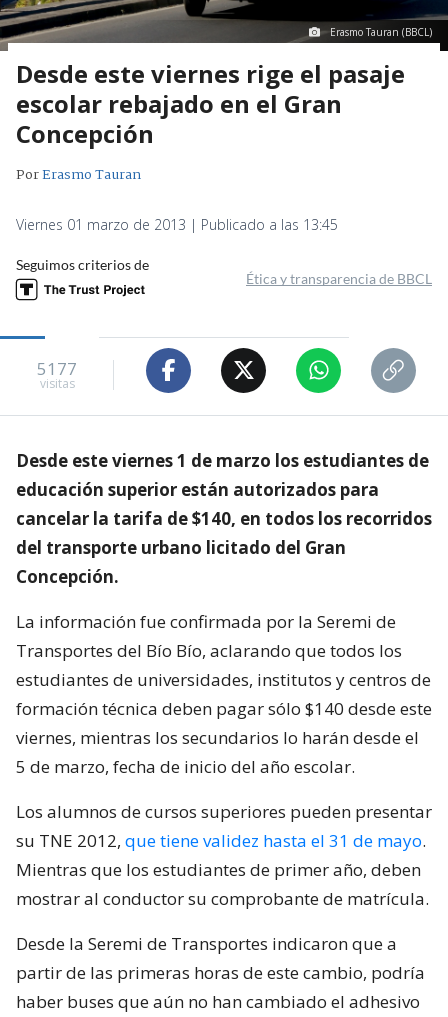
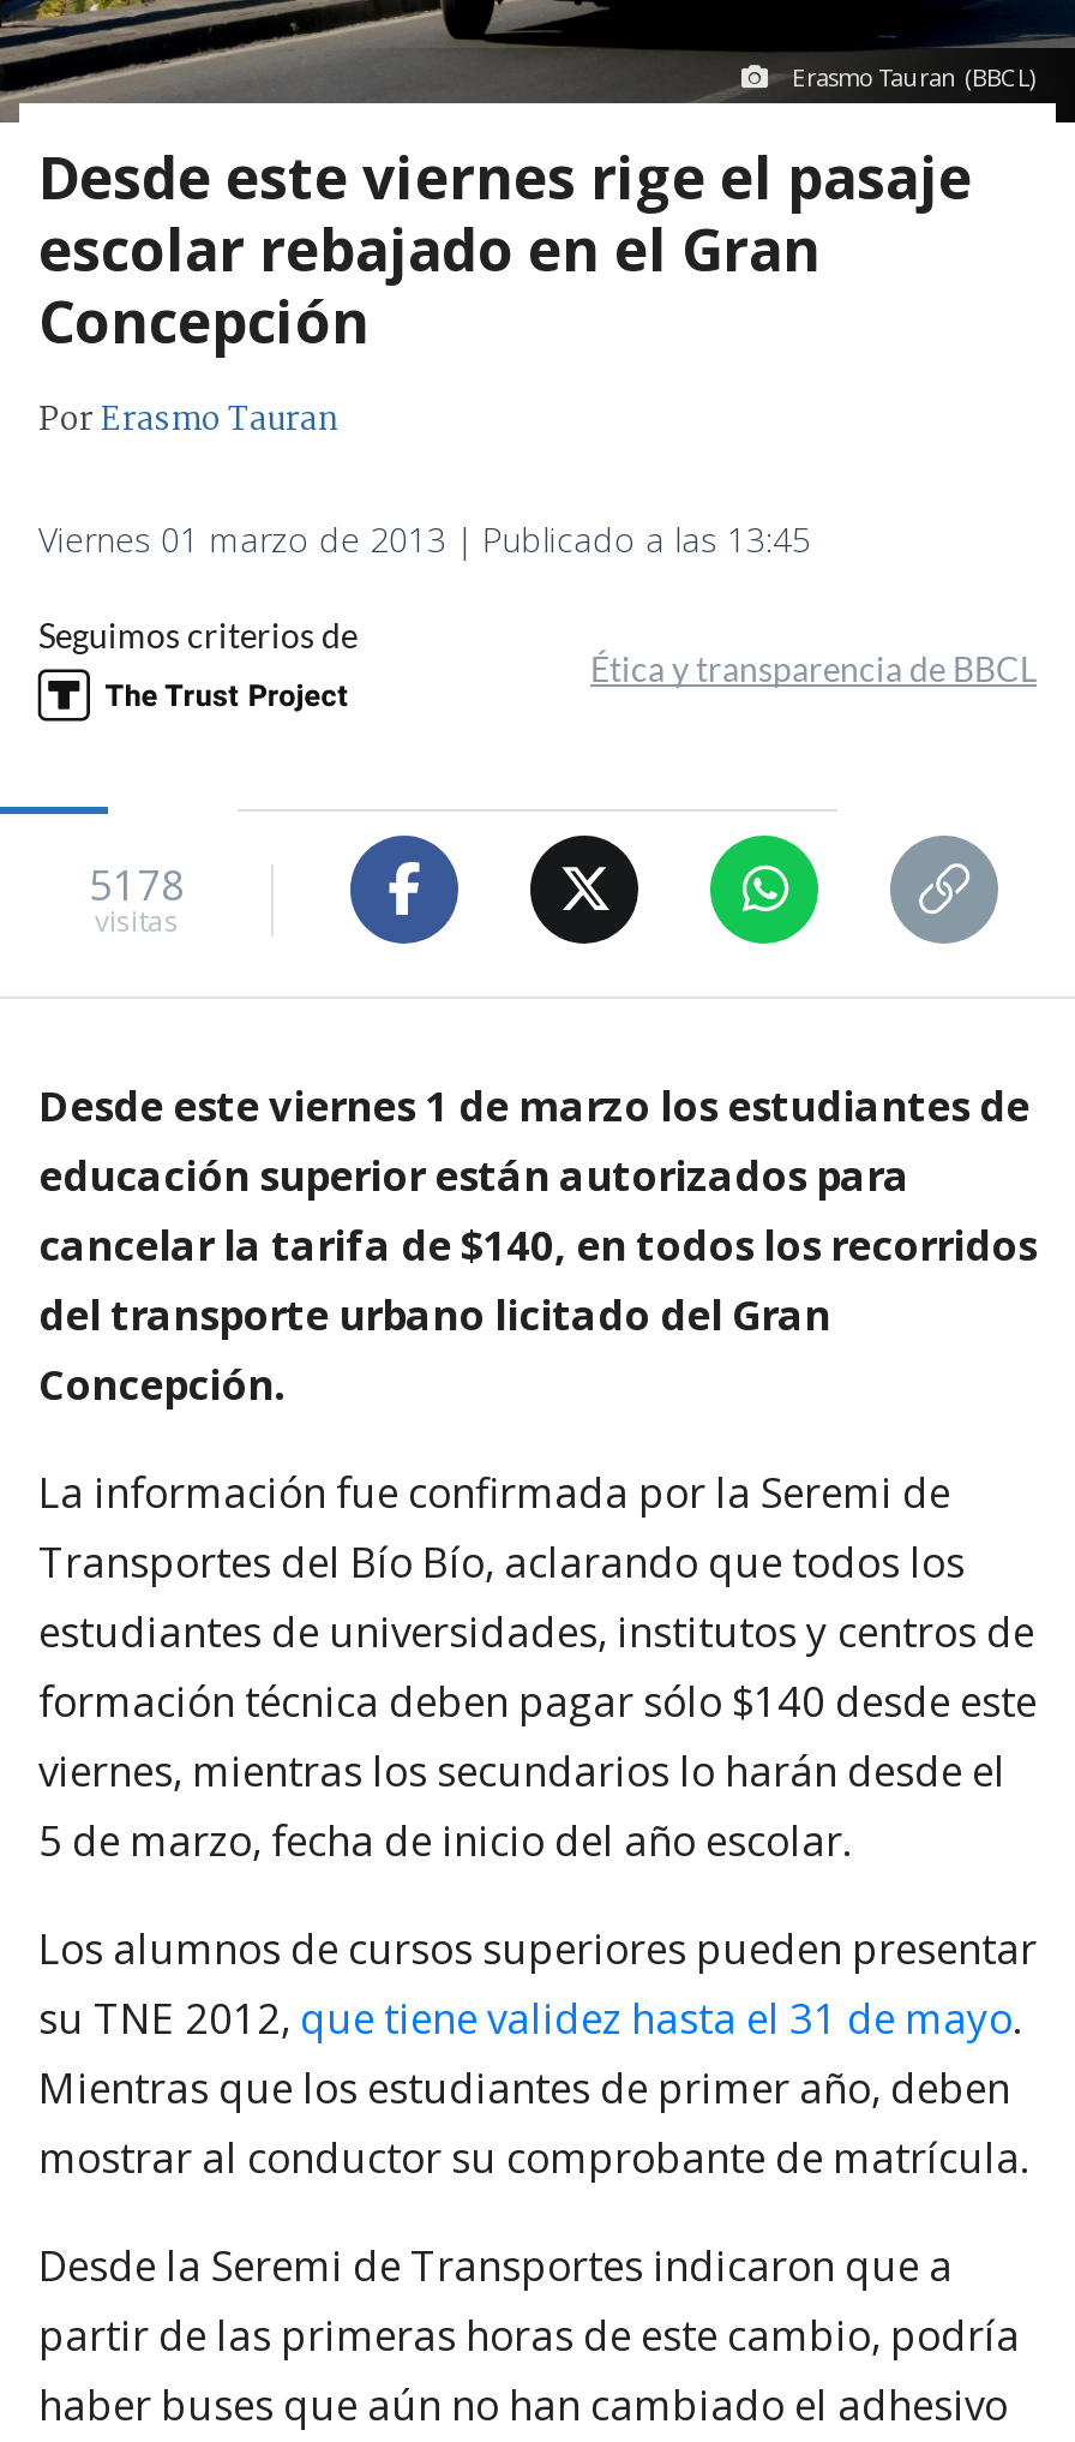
[37,357,77,380] 5177 -> [89,858,185,913] 5178

